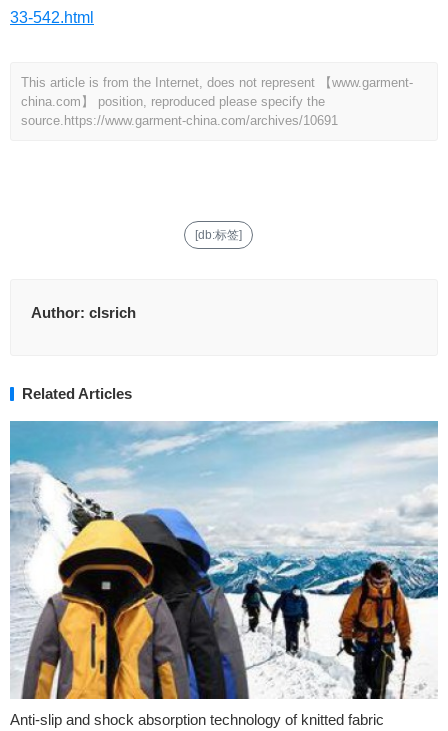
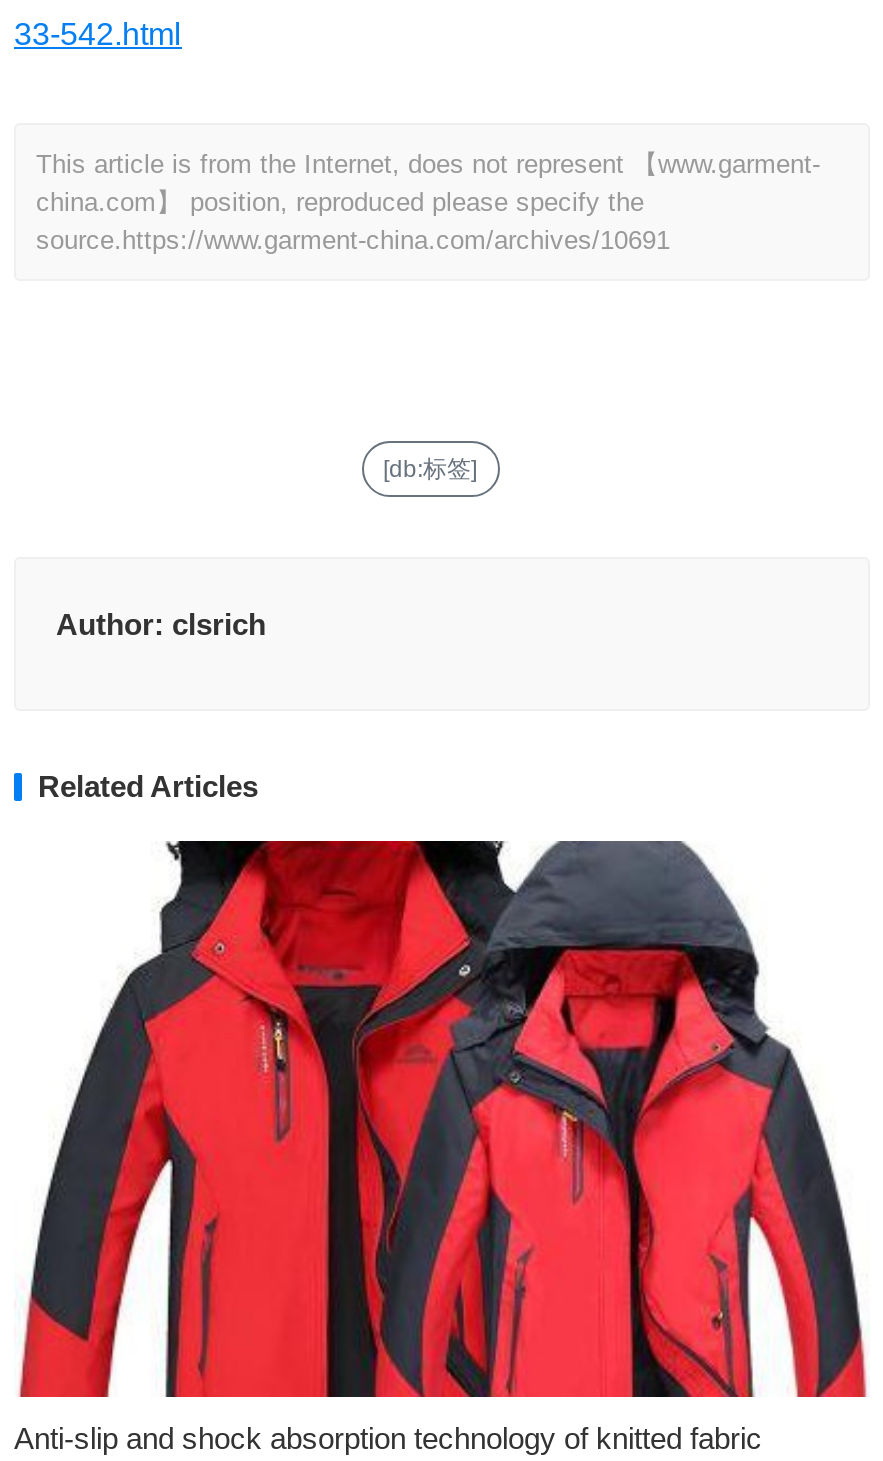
[9,420,439,700] [image] -> [14,839,870,1399] [image]

